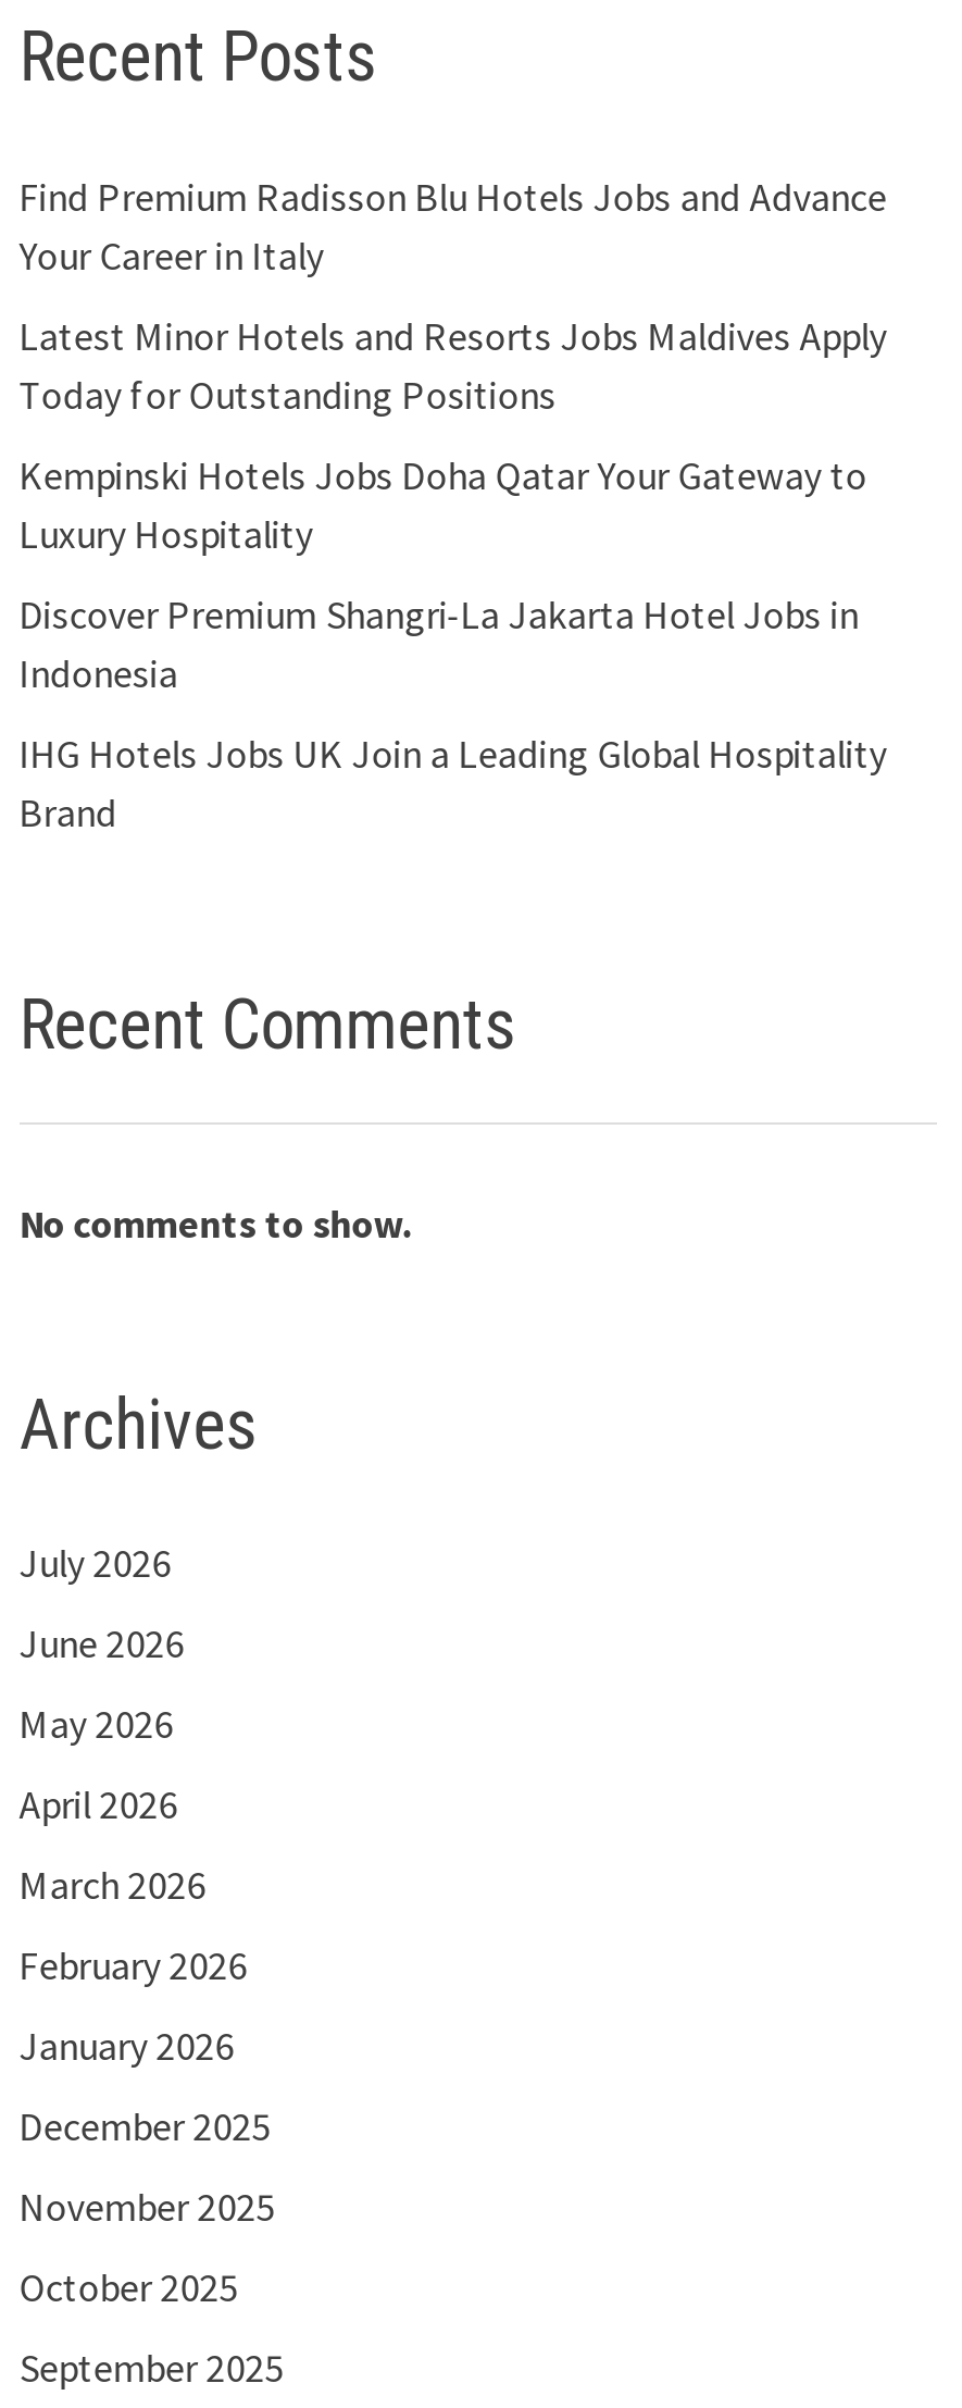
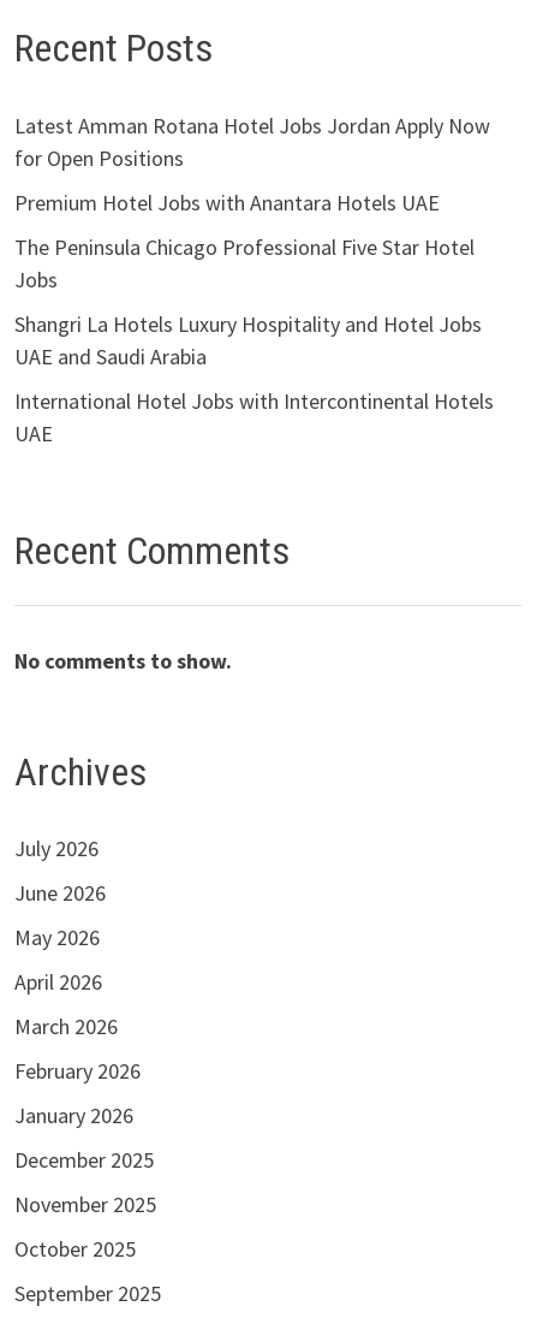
[19,171,887,280] Find Premium Radisson Blu Hotels Jobs and Advance | Your Career in Italy -> [14,111,490,171] Latest Amman Rotana Hotel Jobs Jordan Apply Now | for Open Positions
[19,310,887,419] Latest Minor Hotels and Resorts Jobs Maldives Apply | Today for Outstanding Positions -> [14,188,439,216] Premium Hotel Jobs with Anantara Hotels UAE
[19,449,867,558] Kempinski Hotels Jobs Doha Qatar Your Gateway to | Luxury Hospitality -> [14,233,474,293] The Peninsula Chicago Professional Five Star Hotel | Jobs
[19,588,858,697] Discover Premium Shangri-La Jakarta Hotel Jobs in | Indonesia -> [14,310,481,370] Shangri La Hotels Luxury Hospitality and Hotel Jobs | UAE and Saudi Arabia
[19,728,887,836] IHG Hotels Jobs UK Join a Leading Global Hospitality | Brand -> [14,387,494,447] International Hotel Jobs with Intercontinental Hotels | UAE

